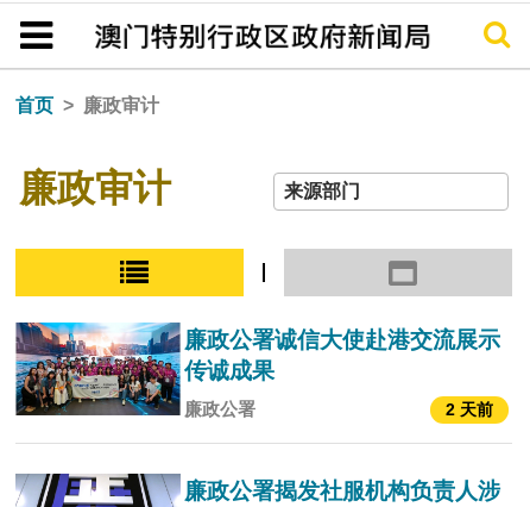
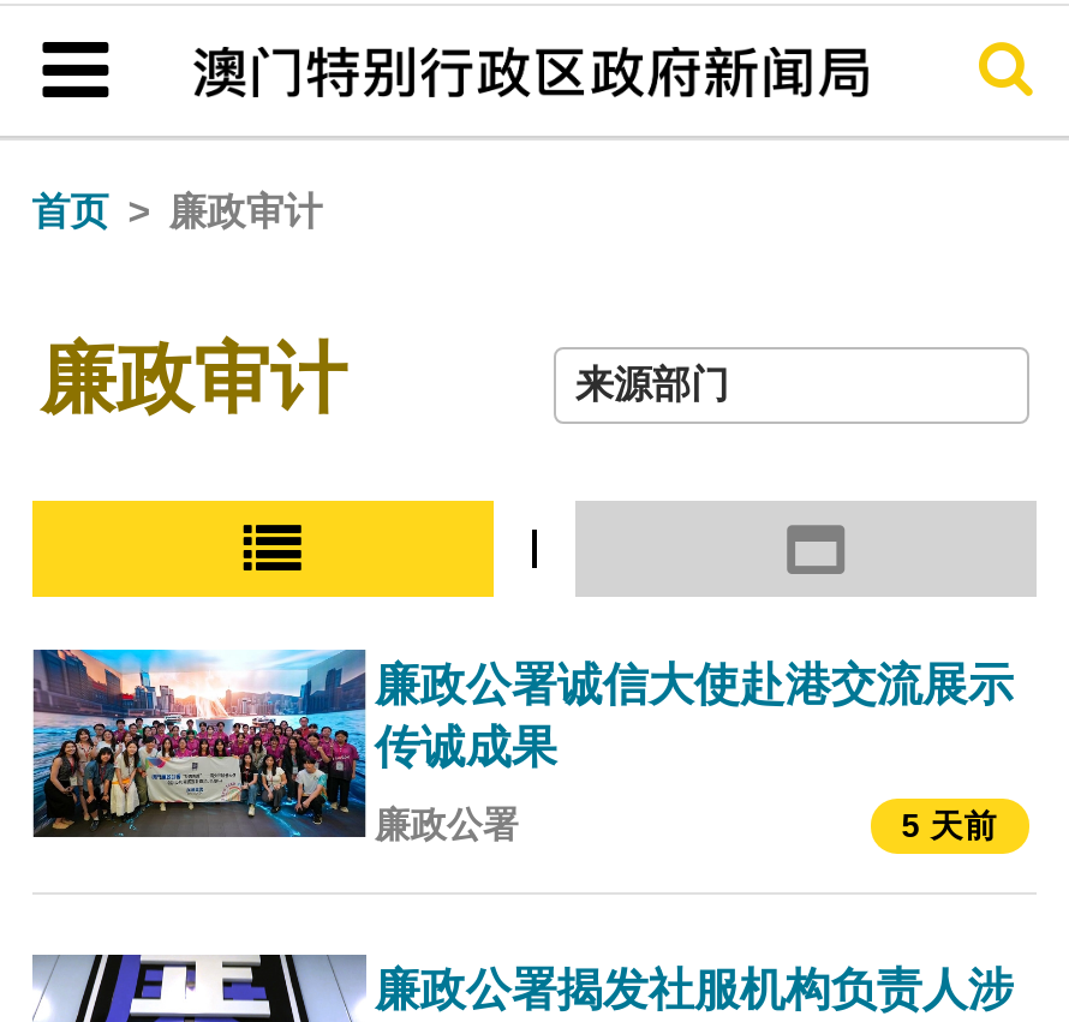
[445,401,493,419] 2 天前 -> [902,808,998,844] 5 天前

